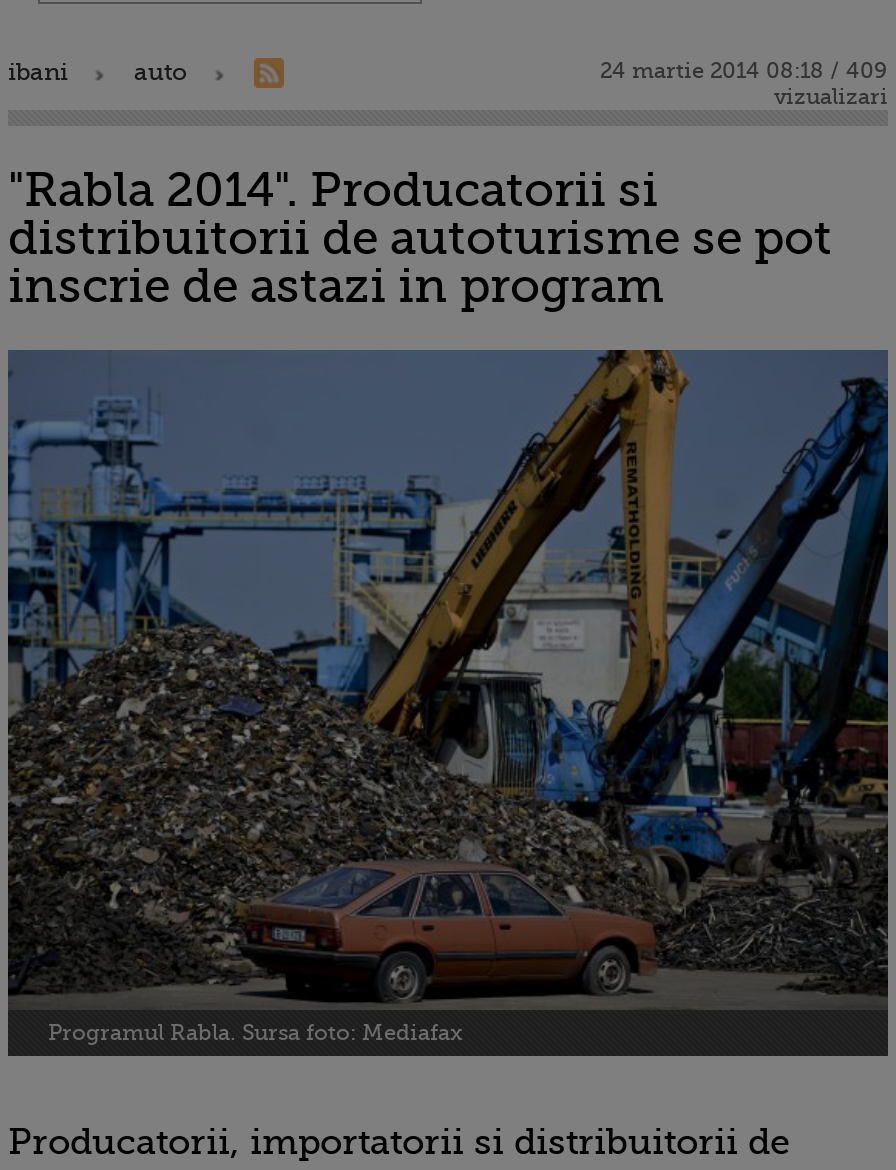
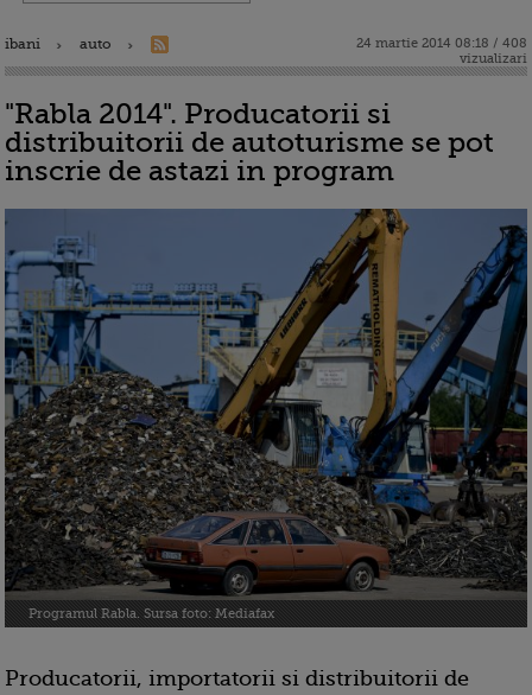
[600,58,888,84] 24 martie 2014 08:18 / 409 -> [356,36,527,51] 24 martie 2014 08:18 / 408

